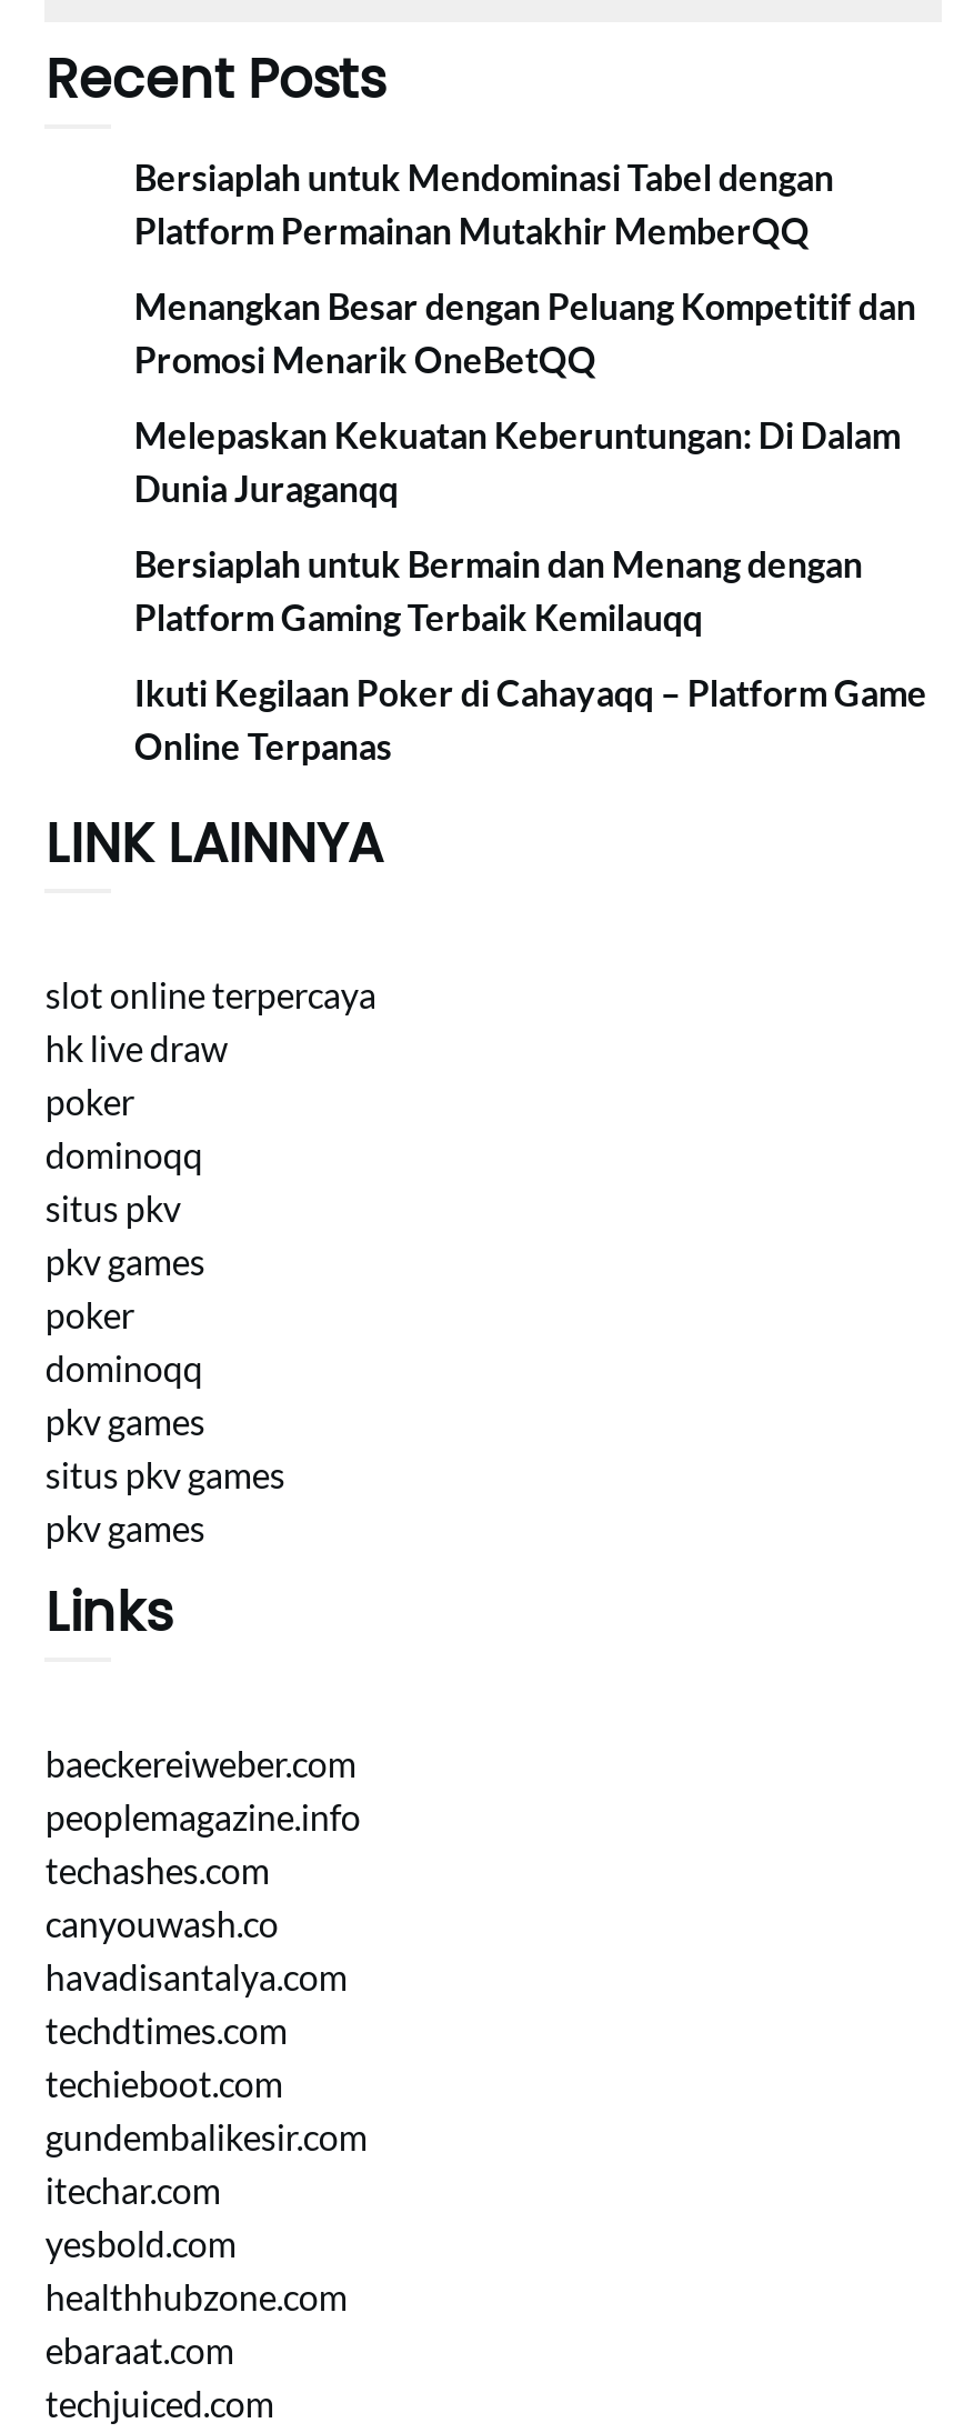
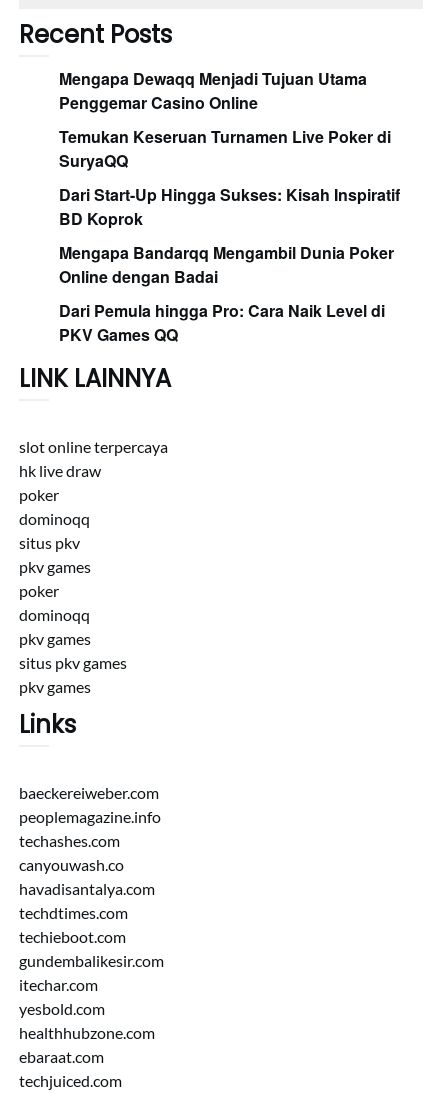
[134,156,834,251] Bersiaplah untuk Mendominasi Tabel dengan | Platform Permainan Mutakhir MemberQQ -> [59,67,367,114] Mengapa Dewaqq Menjadi Tujuan Utama | Penggemar Casino Online
[134,284,916,380] Menangkan Besar dengan Peluang Kompetitif dan | Promosi Menarik OneBetQQ -> [59,125,391,172] Temukan Keseruan Turnamen Live Poker di | SuryaQQ
[134,413,900,509] Melepaskan Kekuatan Keberuntungan: Di Dalam | Dunia Juraganqq -> [59,183,400,230] Dari Start-Up Hingga Sukses: Kisah Inspiratif | BD Koprok
[134,542,863,638] Bersiaplah untuk Bermain dan Menang dengan | Platform Gaming Terbaik Kemilauqq -> [59,241,394,288] Mengapa Bandarqq Mengambil Dunia Poker | Online dengan Badai
[134,671,927,767] Ikuti Kegilaan Poker di Cahayaqq – Platform Game | Online Terpanas -> [59,299,385,346] Dari Pemula hingga Pro: Cara Naik Level di | PKV Games QQ

